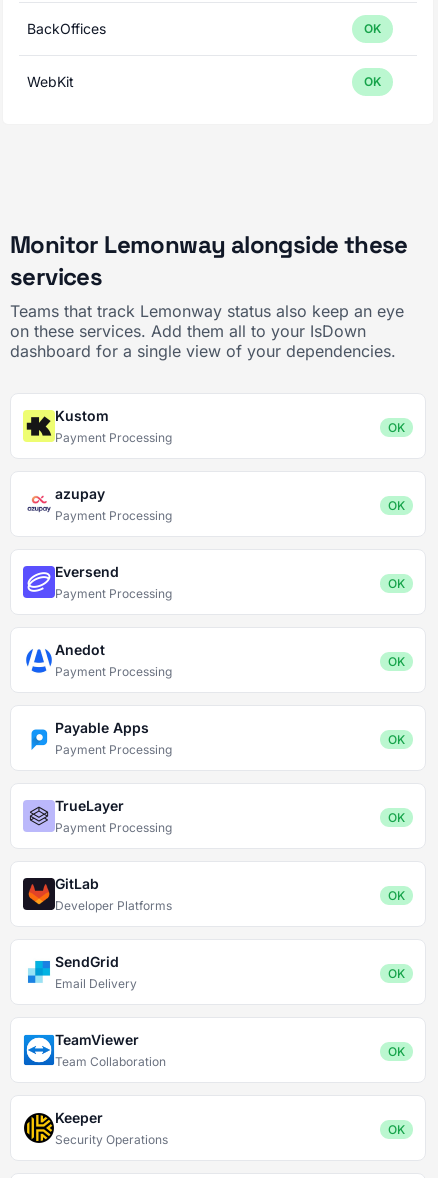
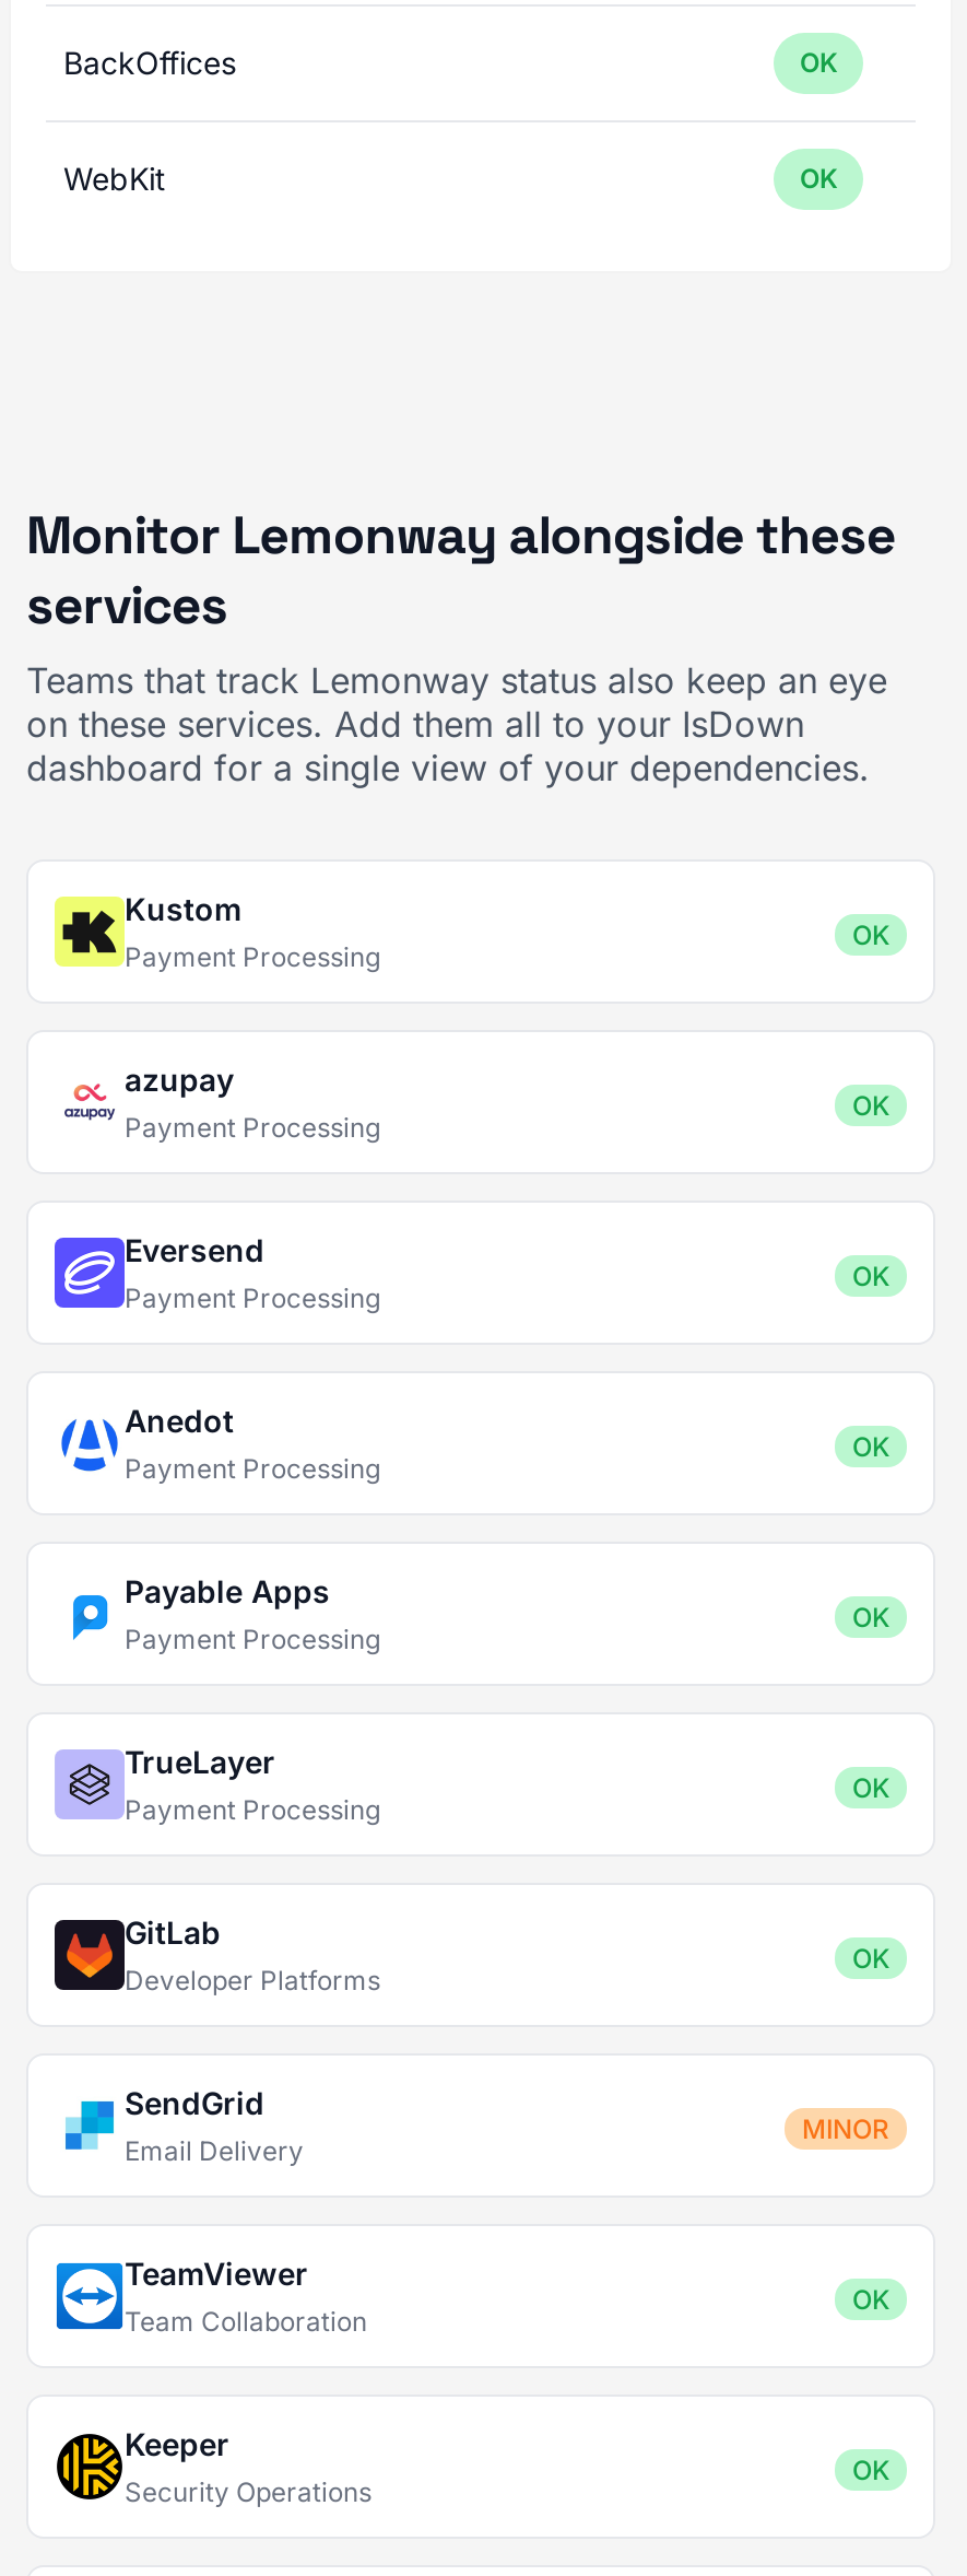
[388,966,405,981] OK -> [802,2112,889,2145] MINOR

